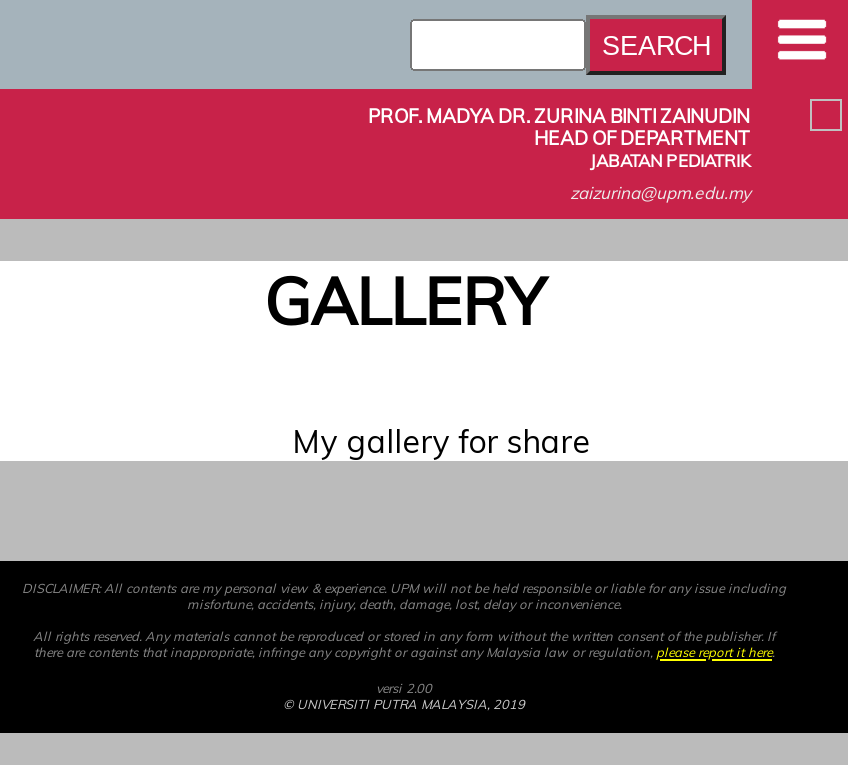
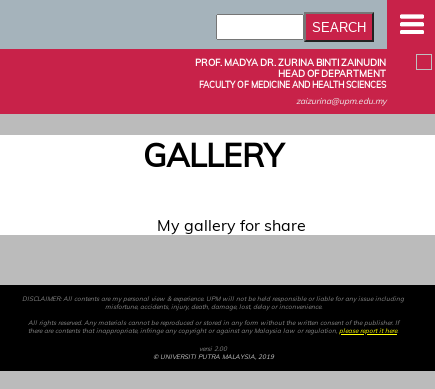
[590,149,750,171] JABATAN PEDIATRIK -> [199,79,386,90] FACULTY OF MEDICINE AND HEALTH SCIENCES

